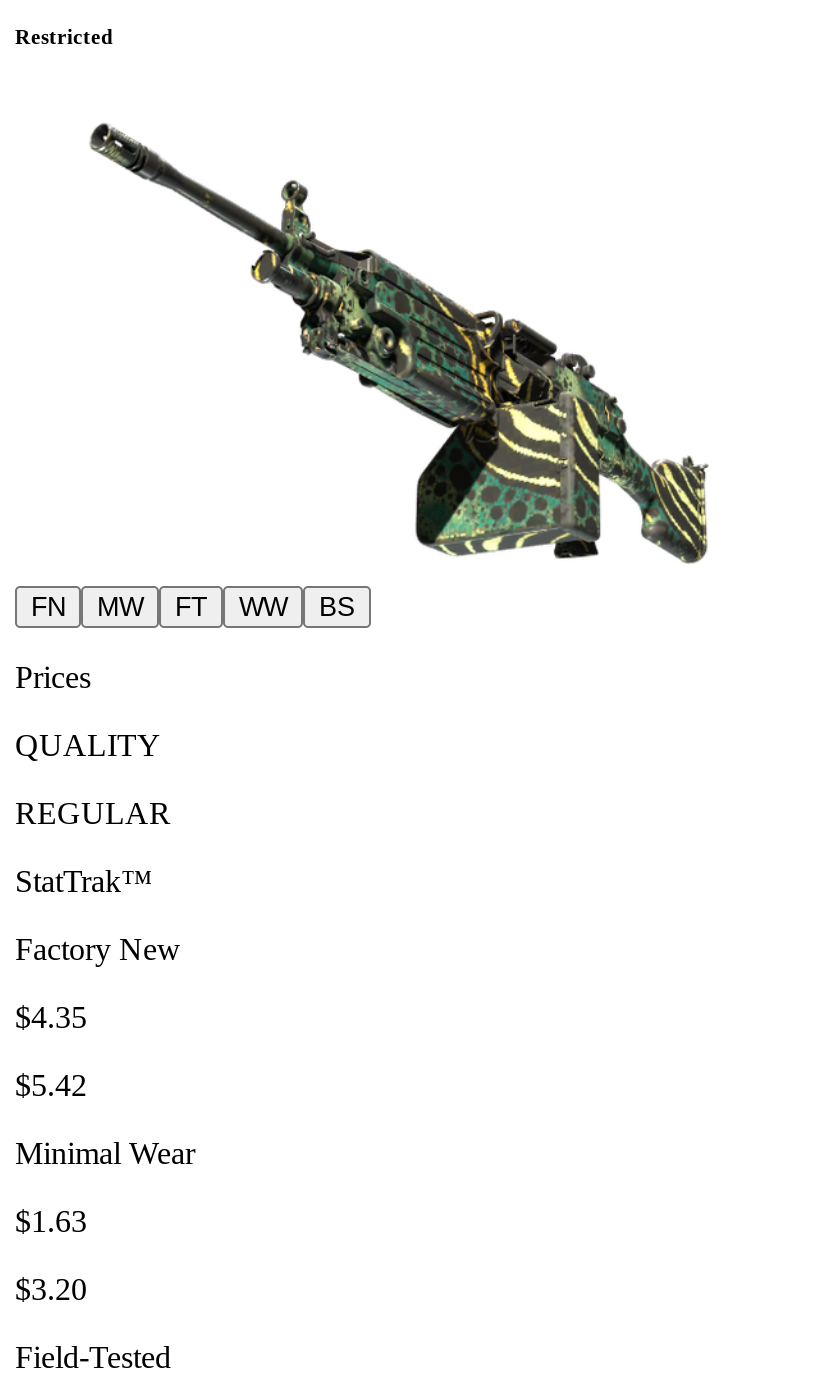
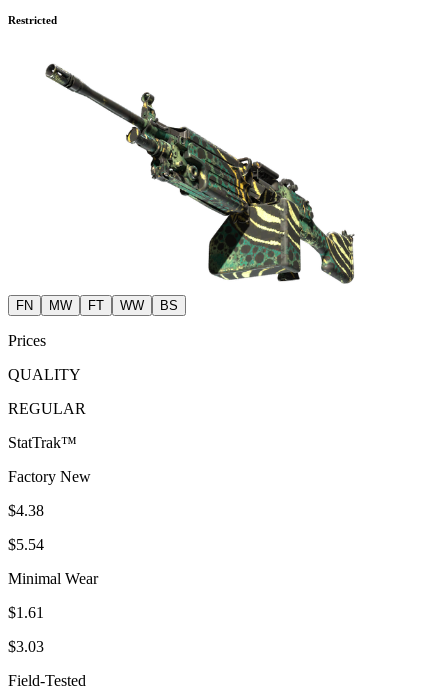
[15,1000,87,1034] $4.35 -> [8,502,44,519] $4.38
[15,1068,87,1102] $5.42 -> [8,536,44,553] $5.54
[15,1204,87,1238] $1.63 -> [8,604,44,621] $1.61
[15,1272,87,1306] $3.20 -> [8,638,44,655] $3.03

